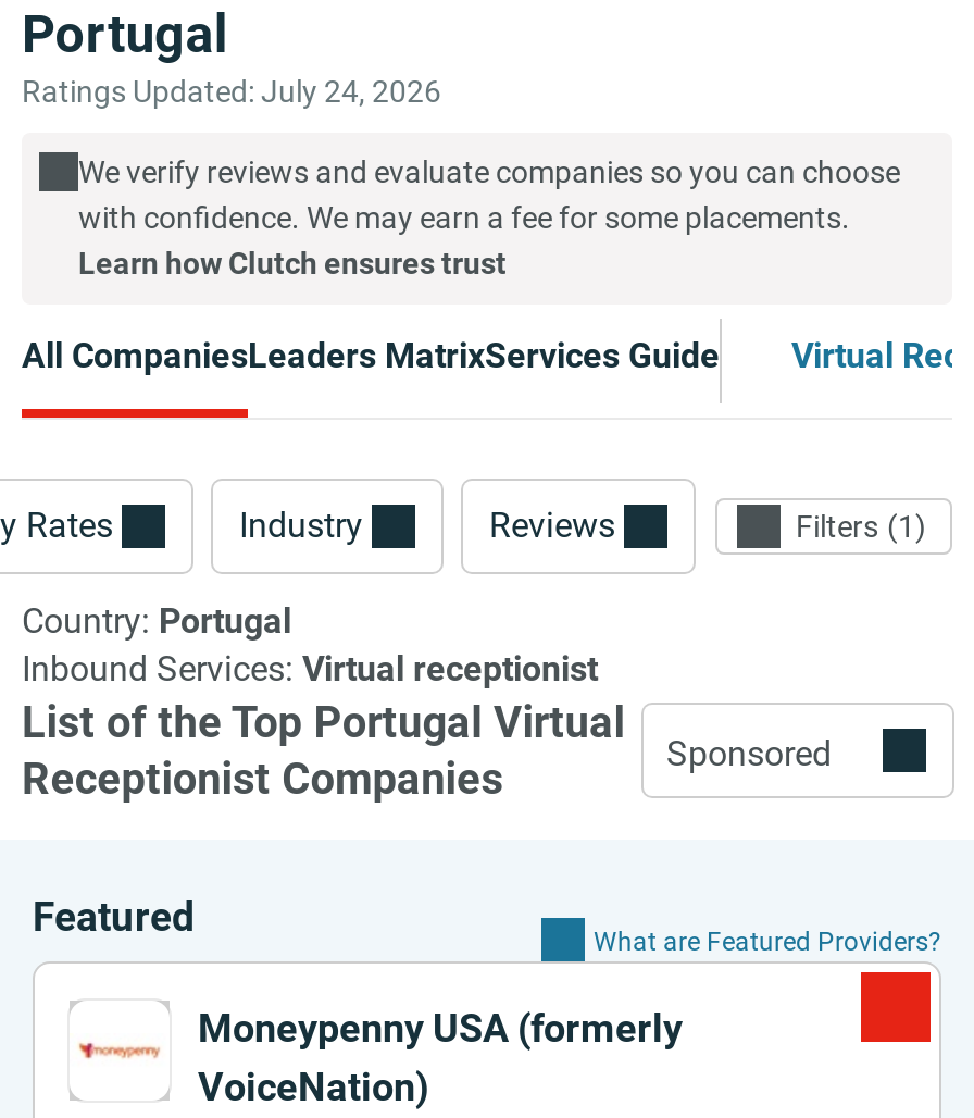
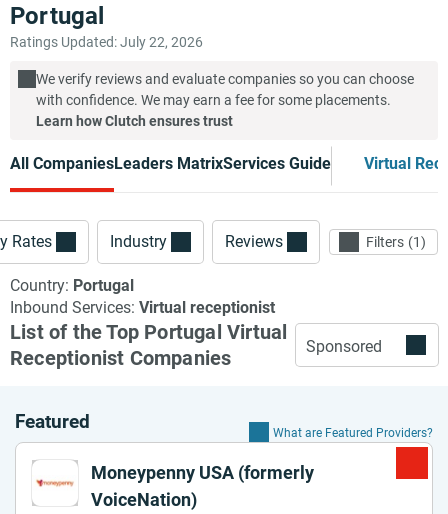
[22,74,441,109] Ratings Updated: July 24, 2026 -> [10,34,203,50] Ratings Updated: July 22, 2026

